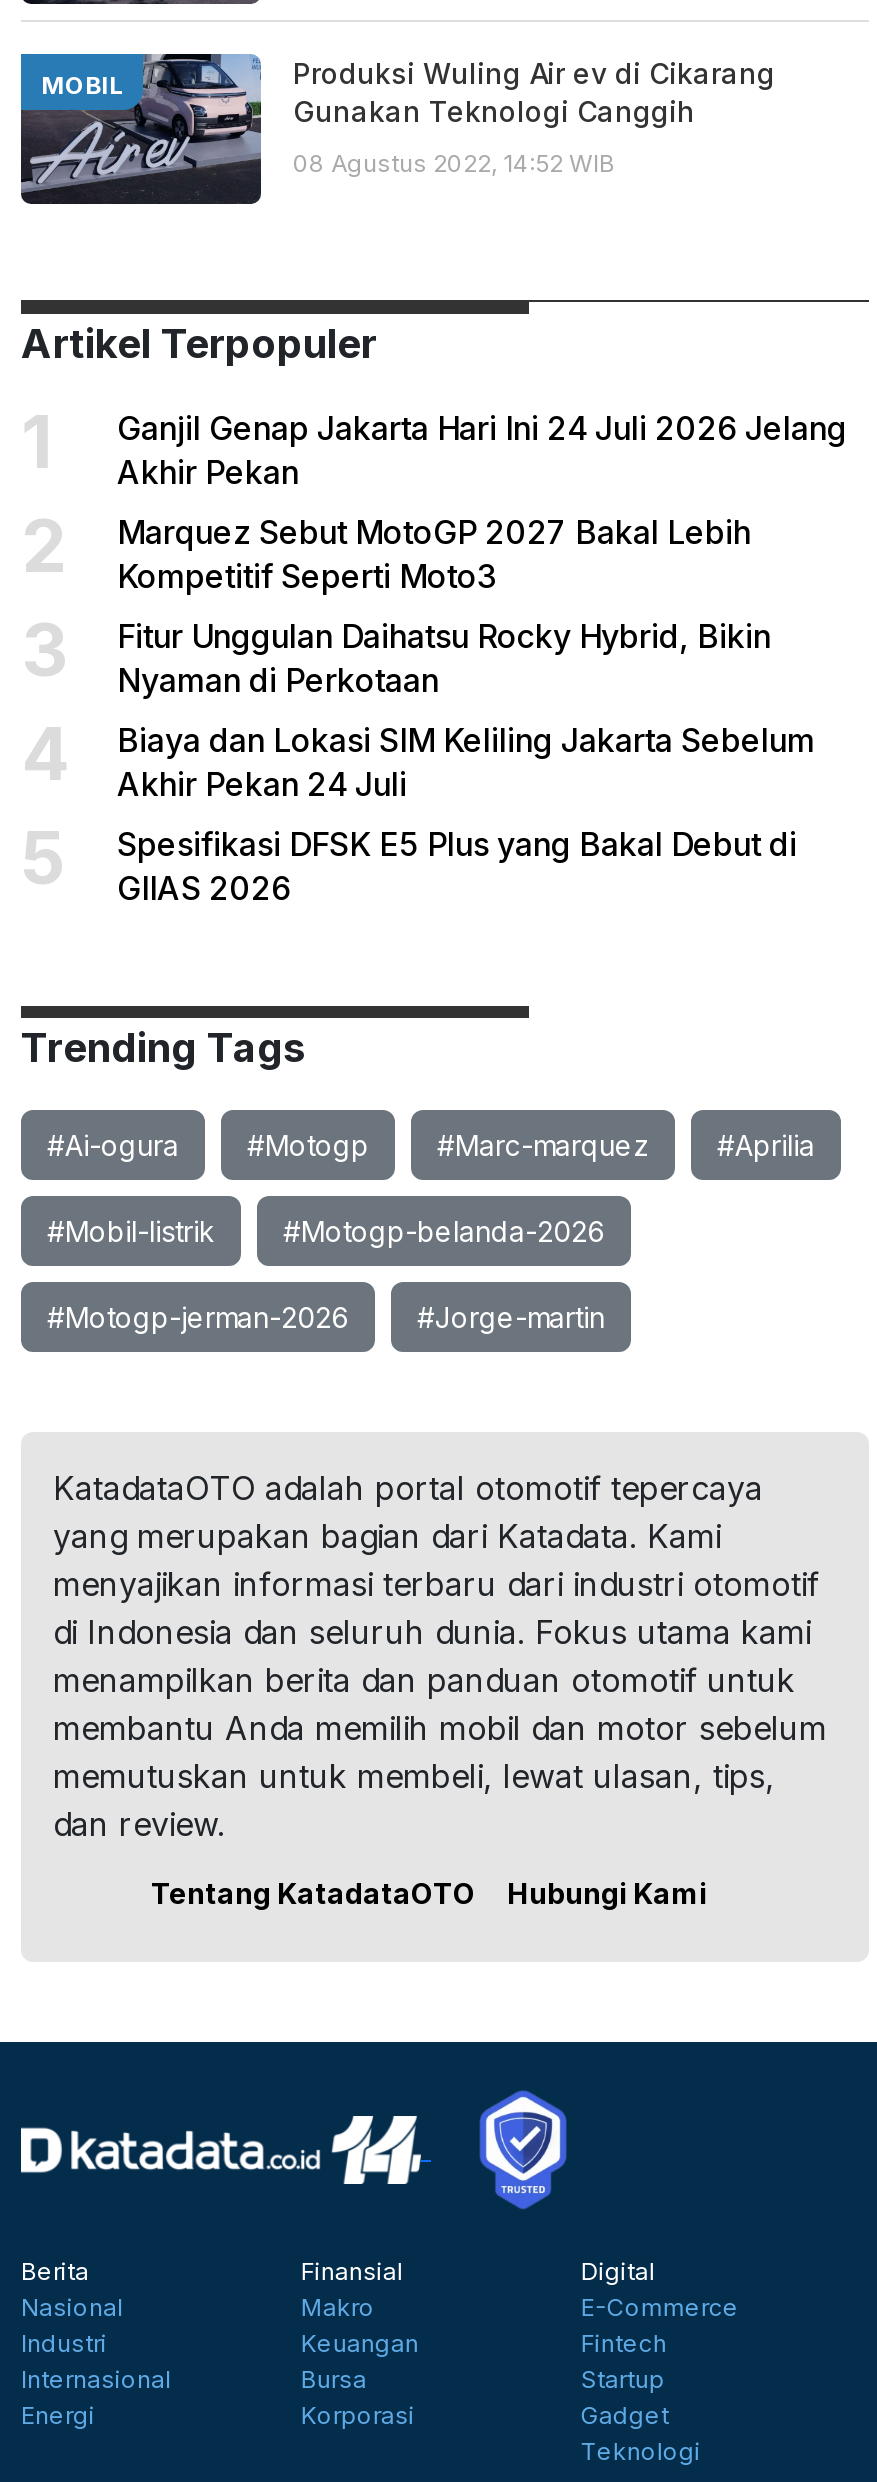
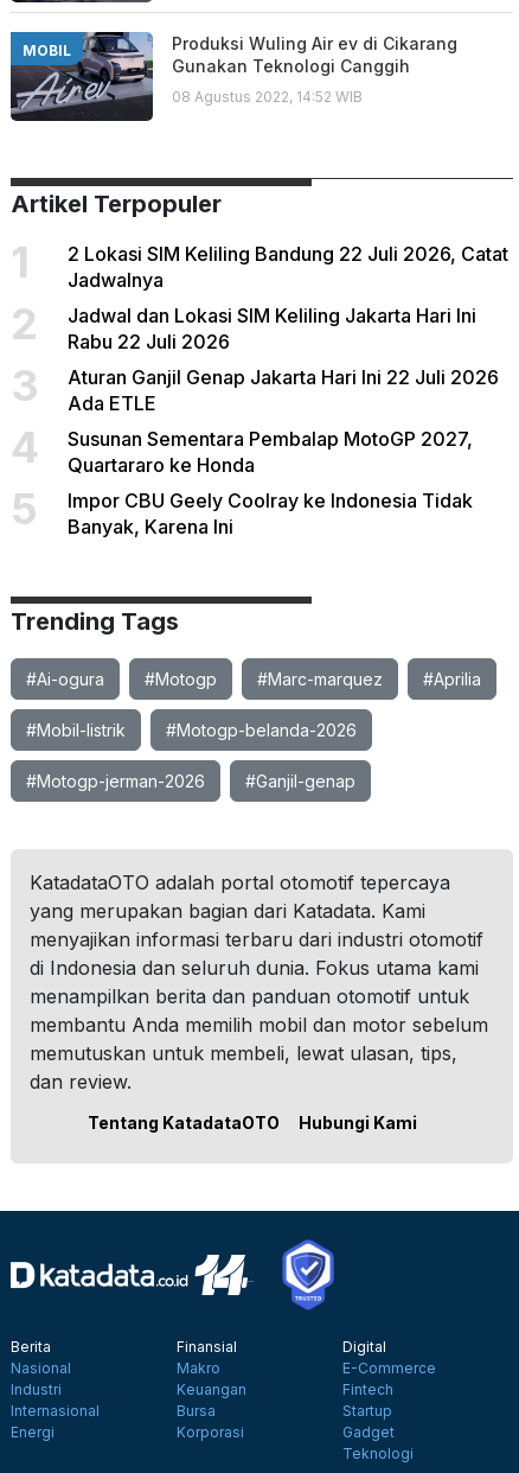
[117,408,847,492] Ganjil Genap Jakarta Hari Ini 24 Juli 2026 Jelang | Akhir Pekan -> [68,242,508,292] 2 Lokasi SIM Keliling Bandung 22 Juli 2026, Catat | Jadwalnya
[117,512,751,596] Marquez Sebut MotoGP 2027 Bakal Lebih | Kompetitif Seperti Moto3 -> [68,304,476,353] Jadwal dan Lokasi SIM Keliling Jakarta Hari Ini | Rabu 22 Juli 2026
[117,616,771,700] Fitur Unggulan Daihatsu Rocky Hybrid, Bikin | Nyaman di Perkotaan -> [68,365,499,415] Aturan Ganjil Genap Jakarta Hari Ini 22 Juli 2026 | Ada ETLE
[117,720,815,804] Biaya dan Lokasi SIM Keliling Jakarta Sebelum | Akhir Pekan 24 Juli -> [68,427,473,477] Susunan Sementara Pembalap MotoGP 2027, | Quartararo ke Honda
[117,824,797,908] Spesifikasi DFSK E5 Plus yang Bakal Debut di | GIIAS 2026 -> [68,489,473,538] Impor CBU Geely Coolray ke Indonesia Tidak | Banyak, Karena Ini
[417,1300,605,1334] #Jorge-martin -> [245,771,355,791] #Ganjil-genap

